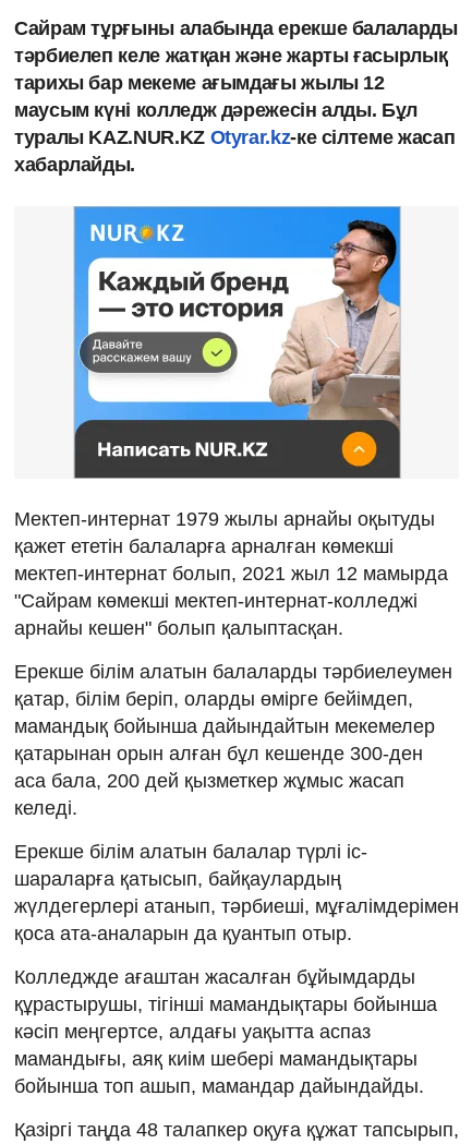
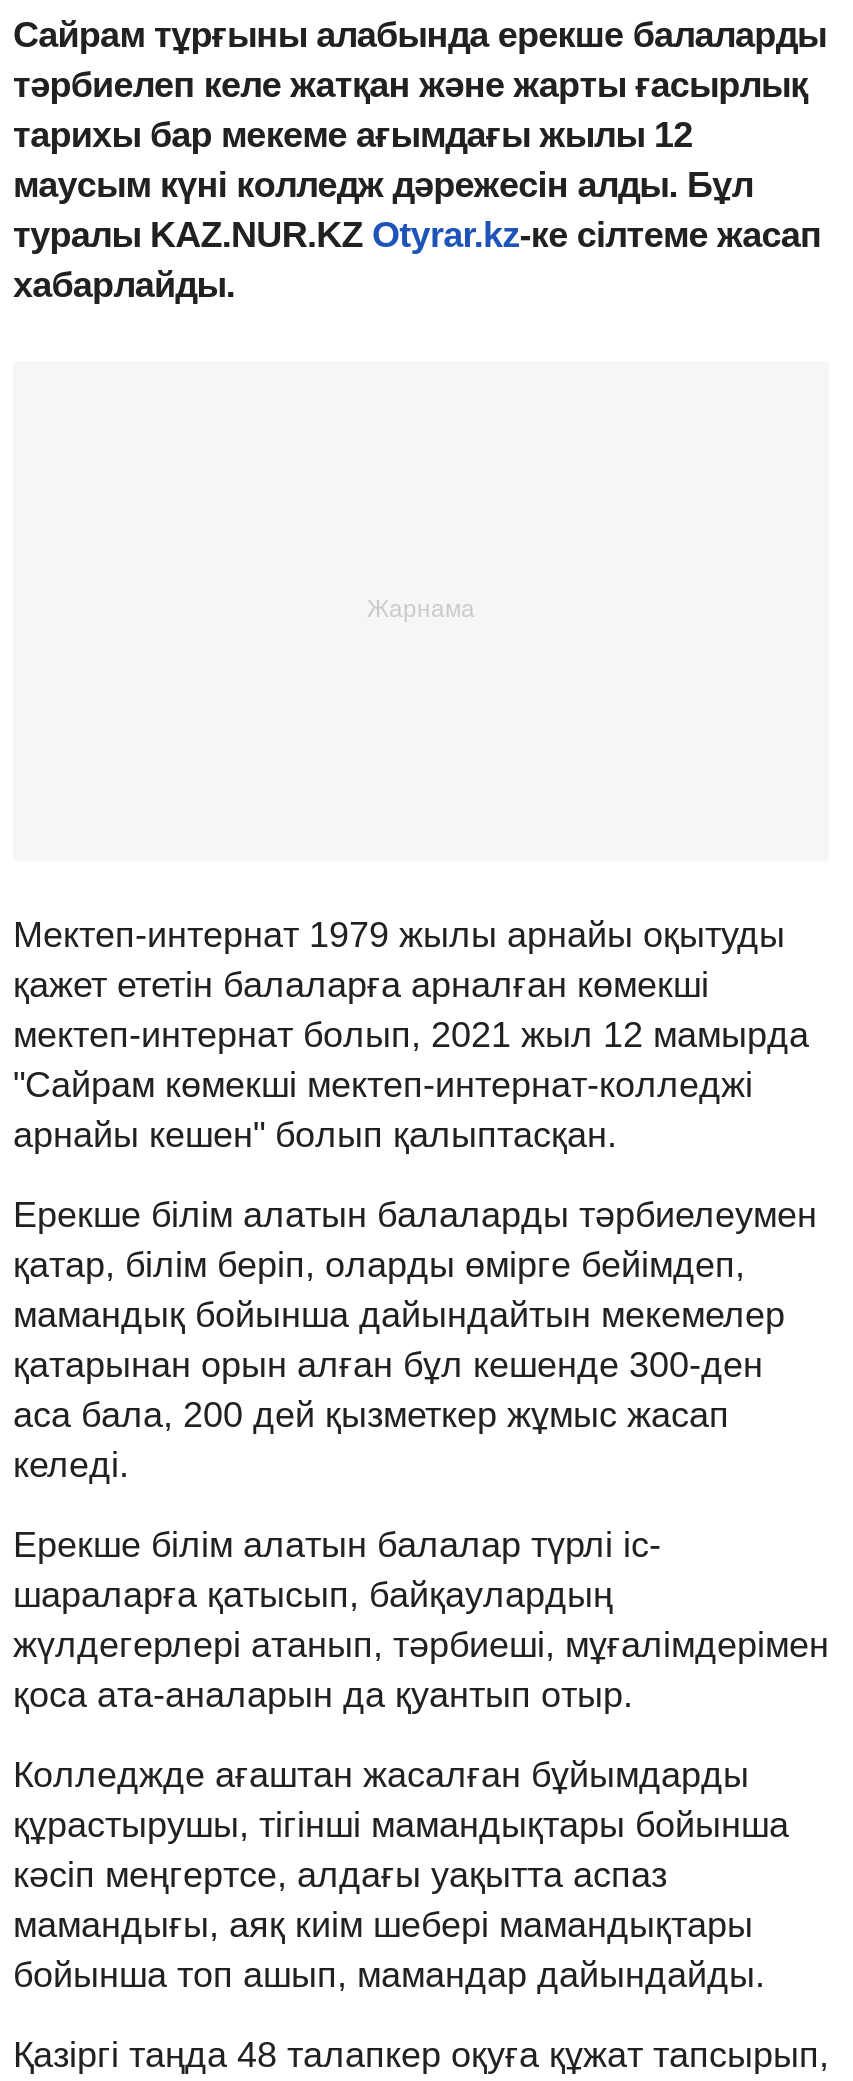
[73,205,401,480] [image] -> none

